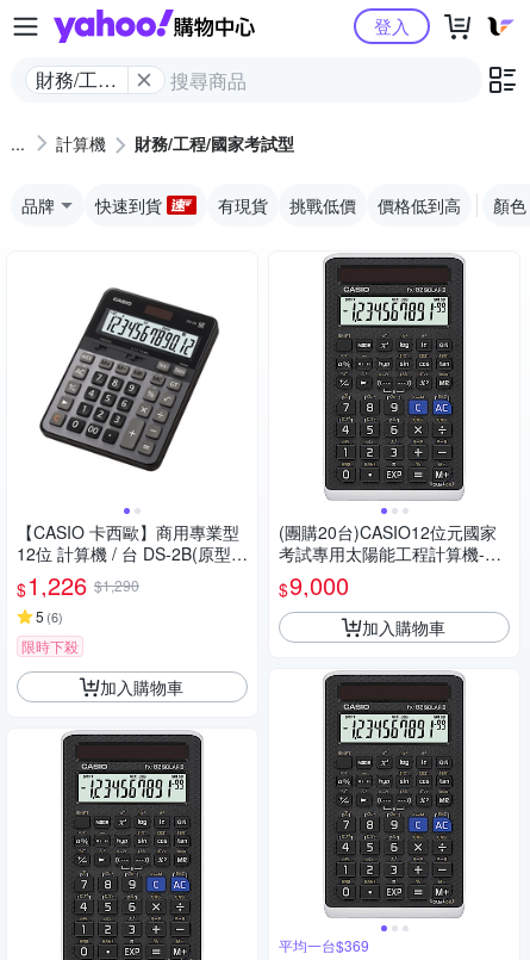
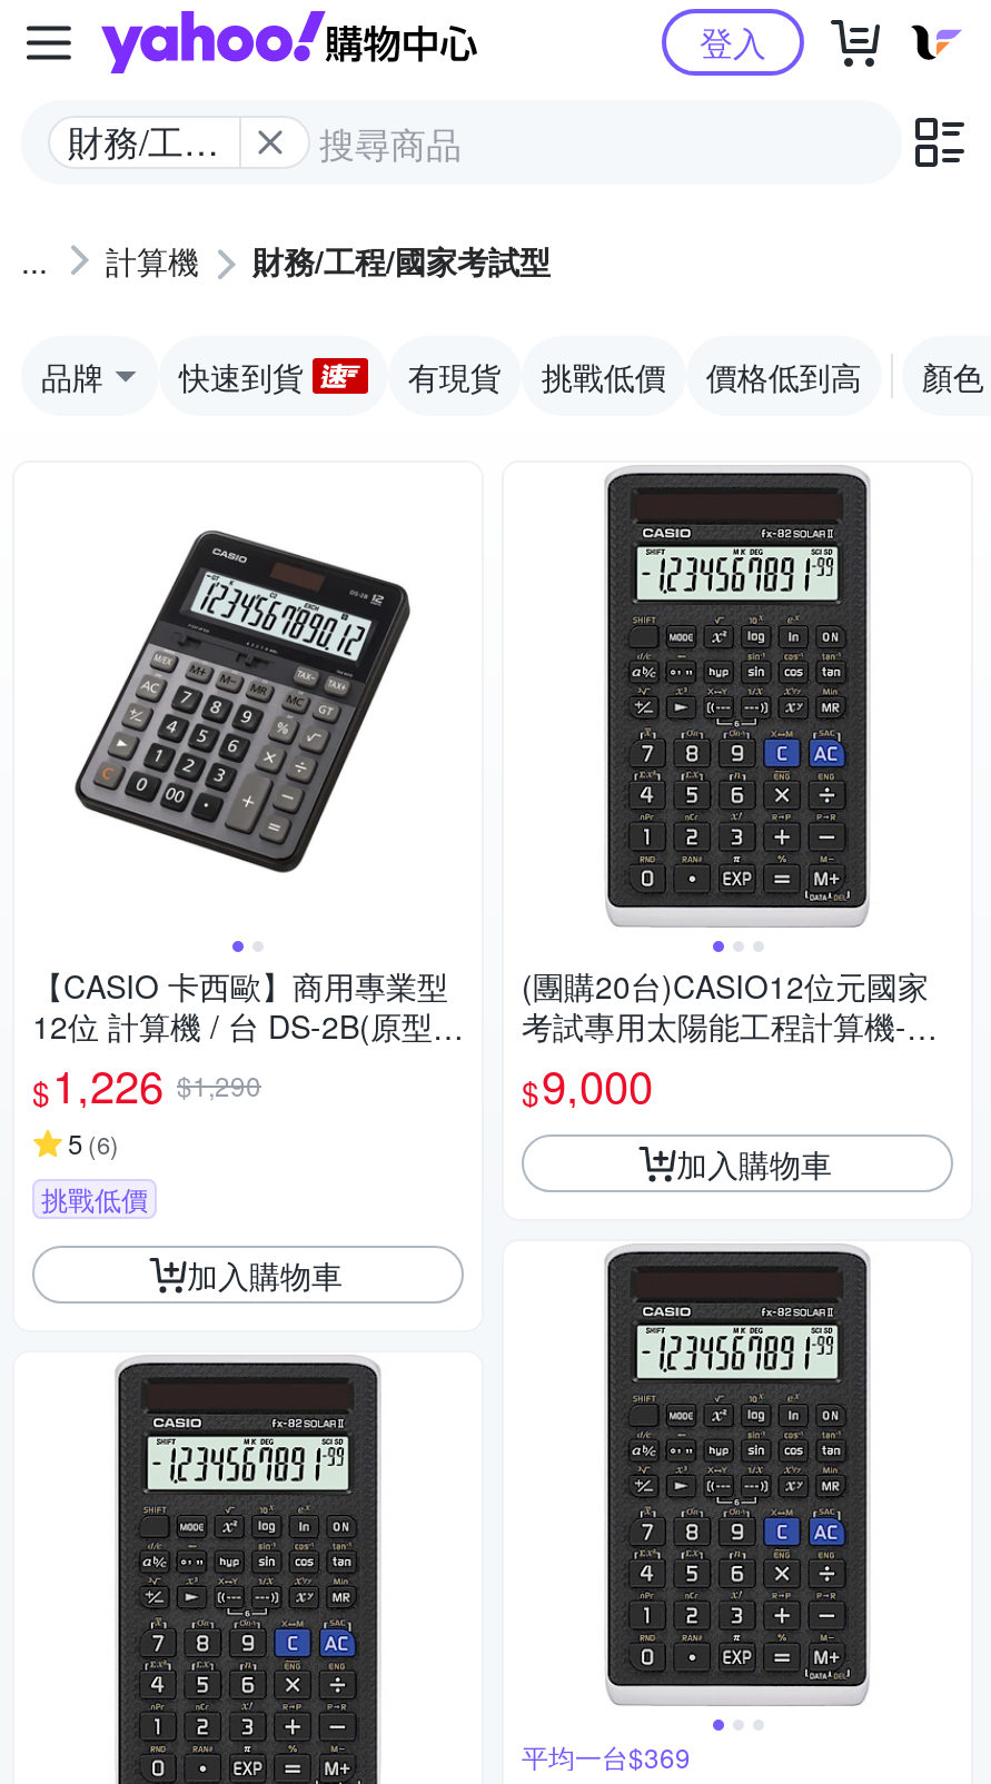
[21,636,79,656] 限時下殺 -> [41,1180,148,1217] 挑戰低價

